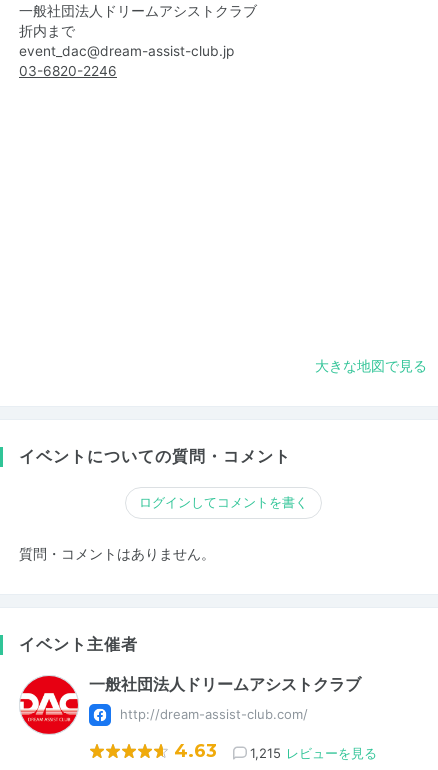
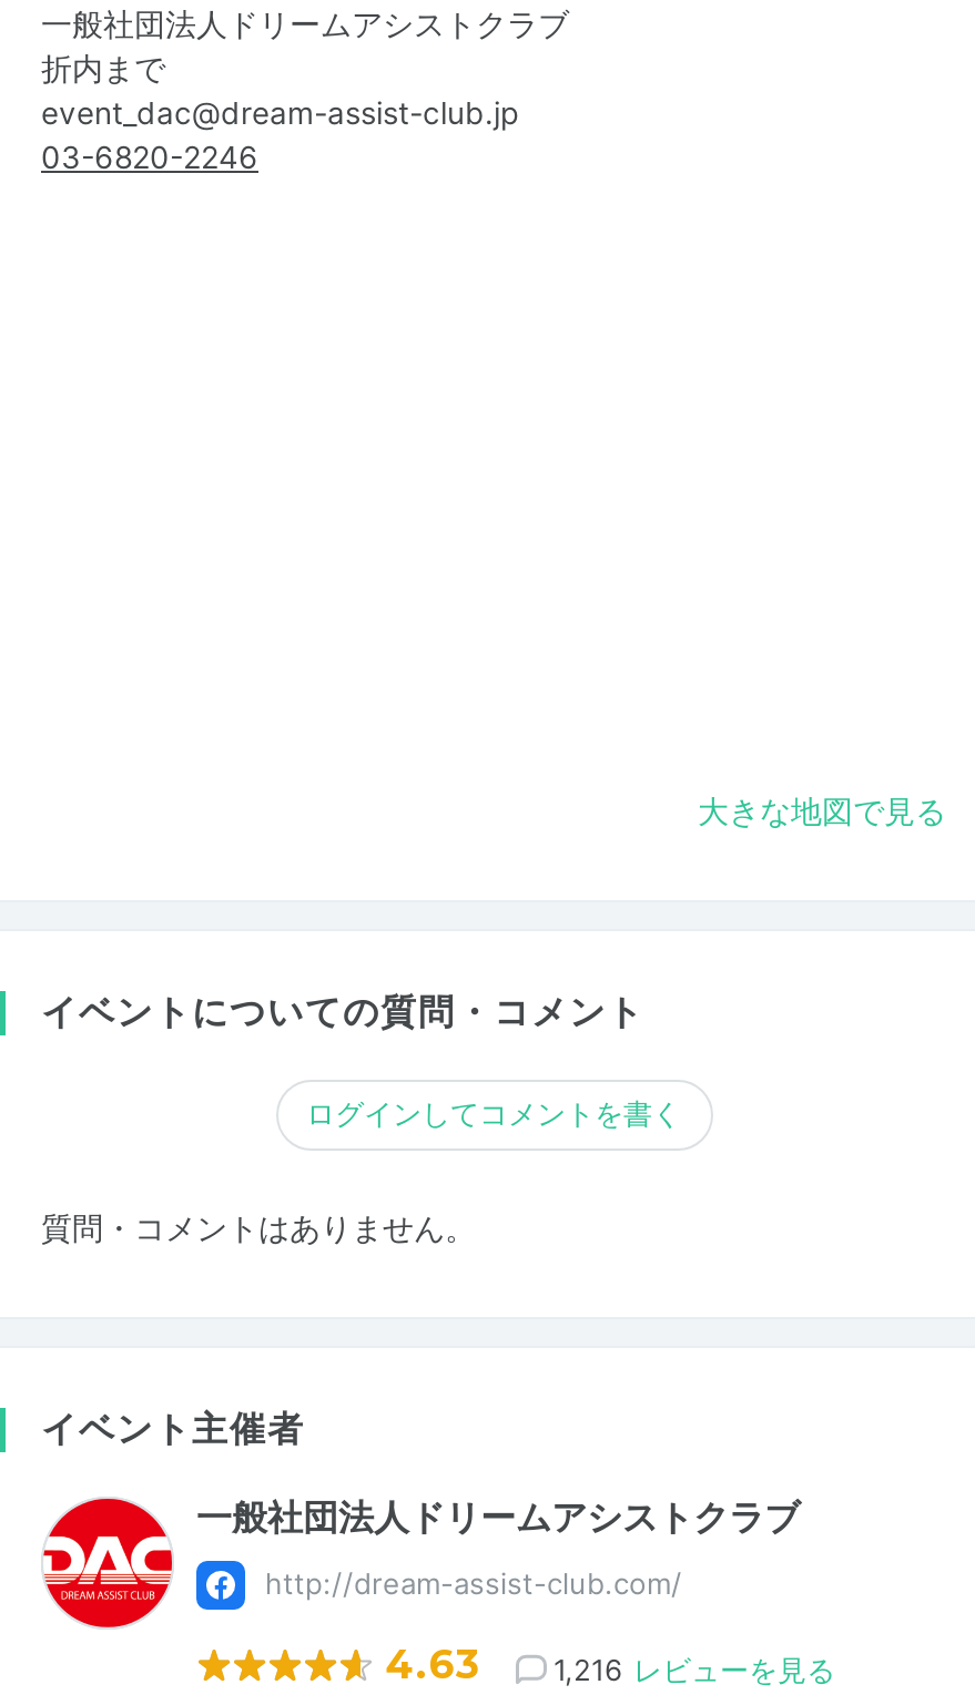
[250,745,377,761] 1,215 レビューを見る -> [553,1651,835,1687] 1,216 レビューを見る

